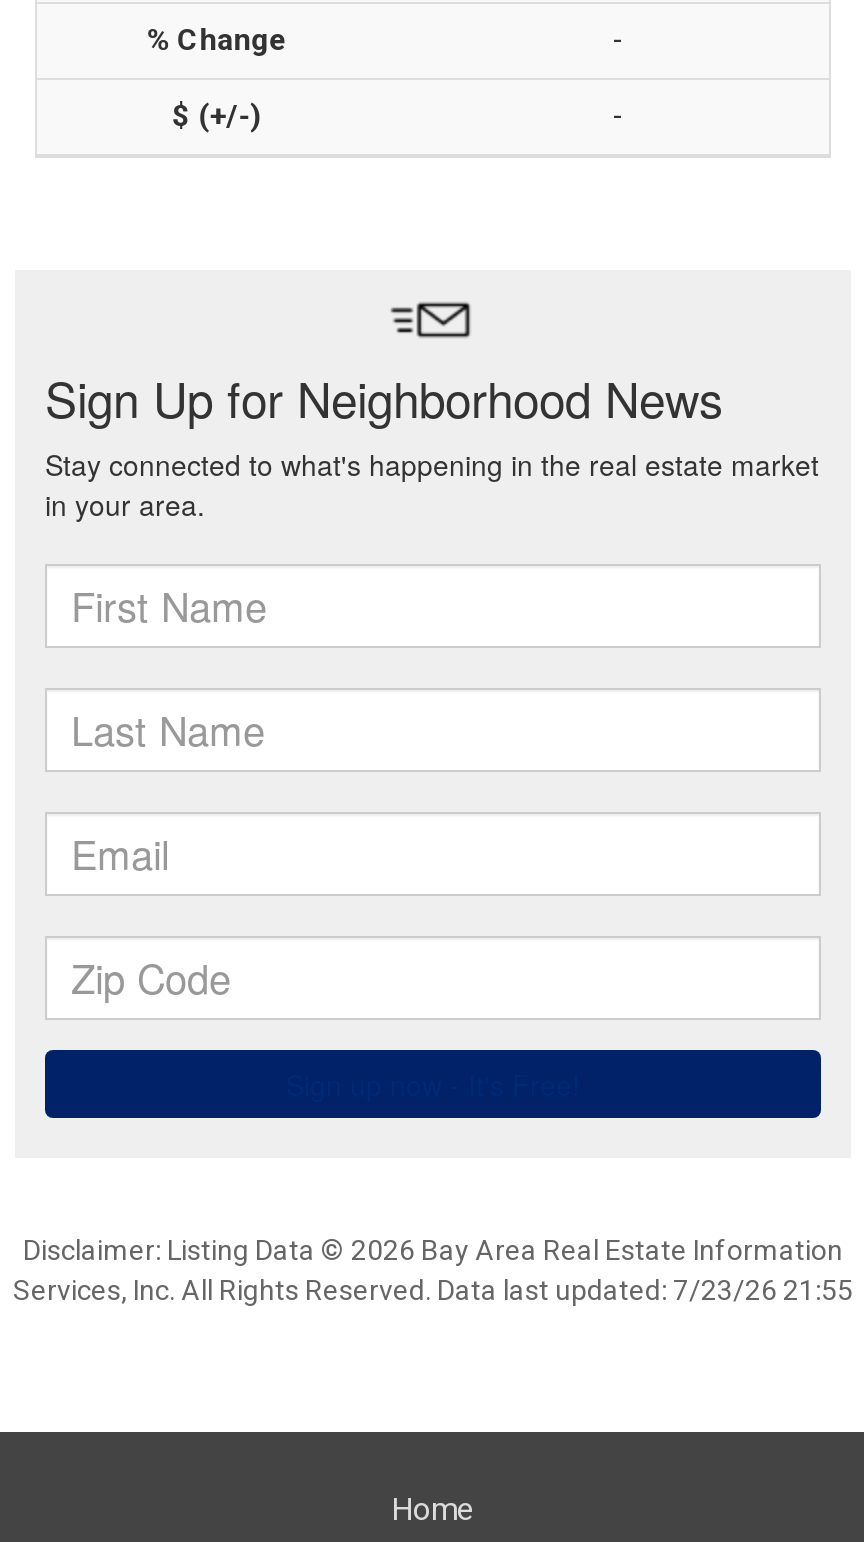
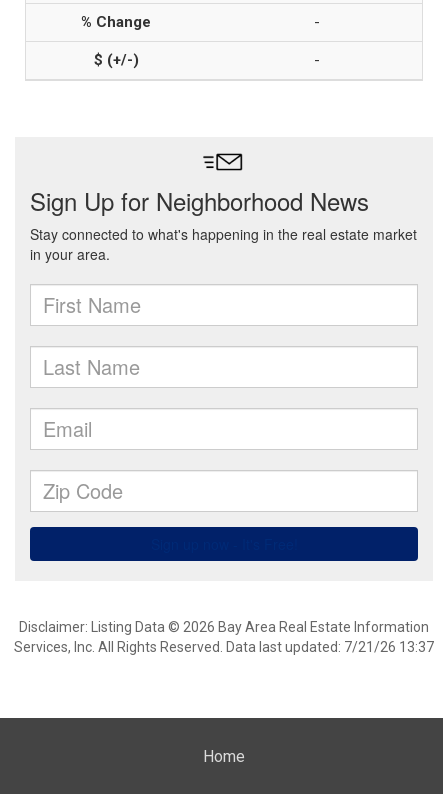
[13,1274,853,1306] Services, Inc. All Rights Reserved. Data last updated: 7/23/26 21:55 -> [14,639,434,655] Services, Inc. All Rights Reserved. Data last updated: 7/21/26 13:37

